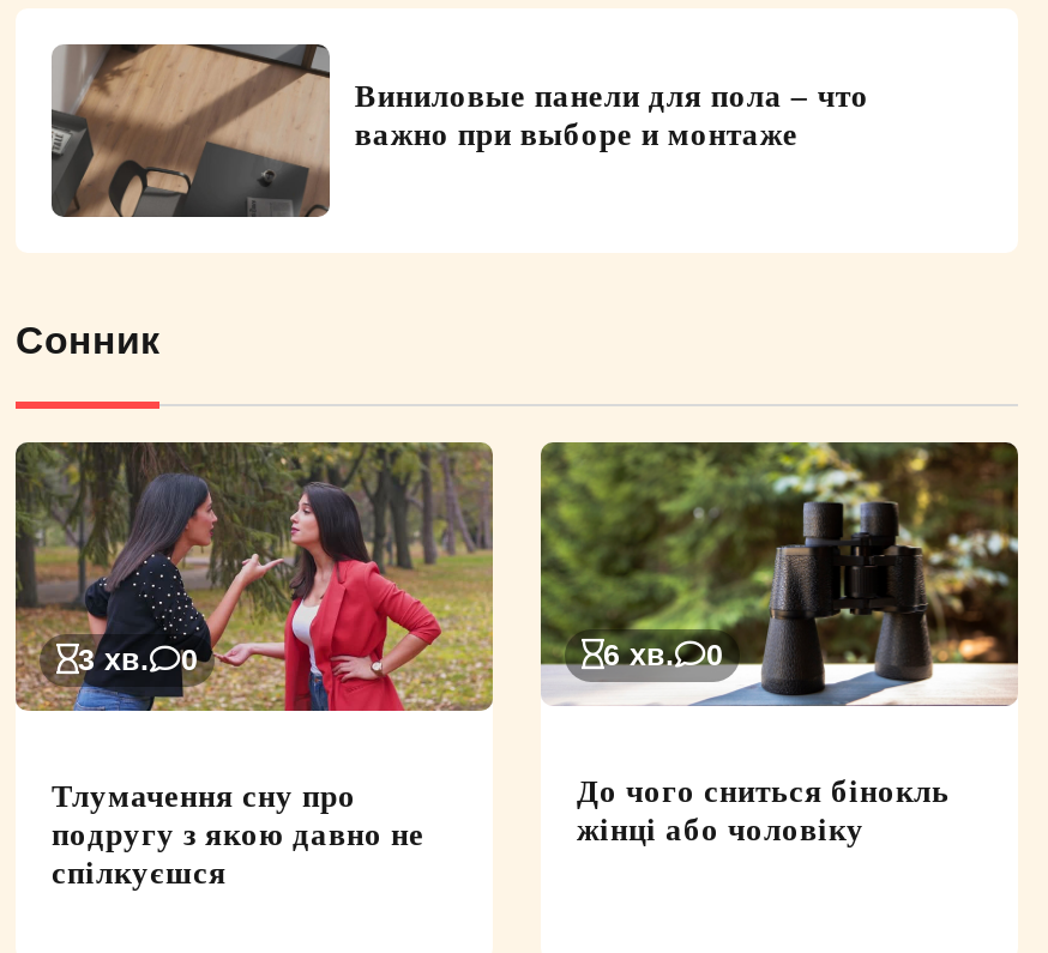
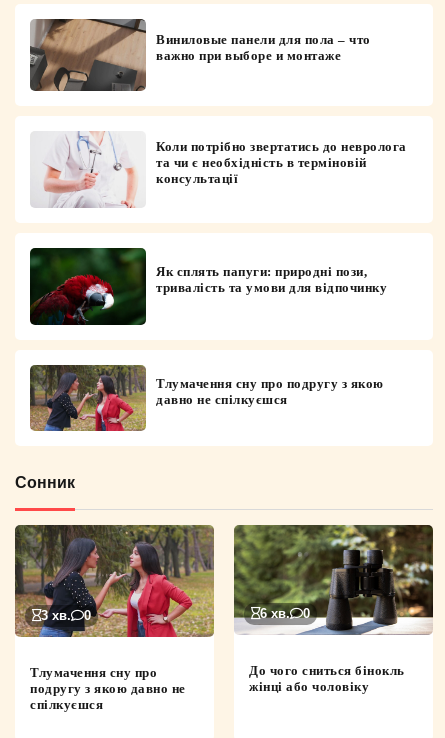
none -> [29,247,387,326] [image] | Як сплять папуги: природні пози, | тривалість та умови для відпочинку
none -> [30,364,384,432] [image] | Тлумачення сну про подругу з якою | давно не спілкуєшся
none -> [31,131,407,208] [image] | Коли потрібно звертатись до невролога | та чи є необхідність в терміновій | консультації

